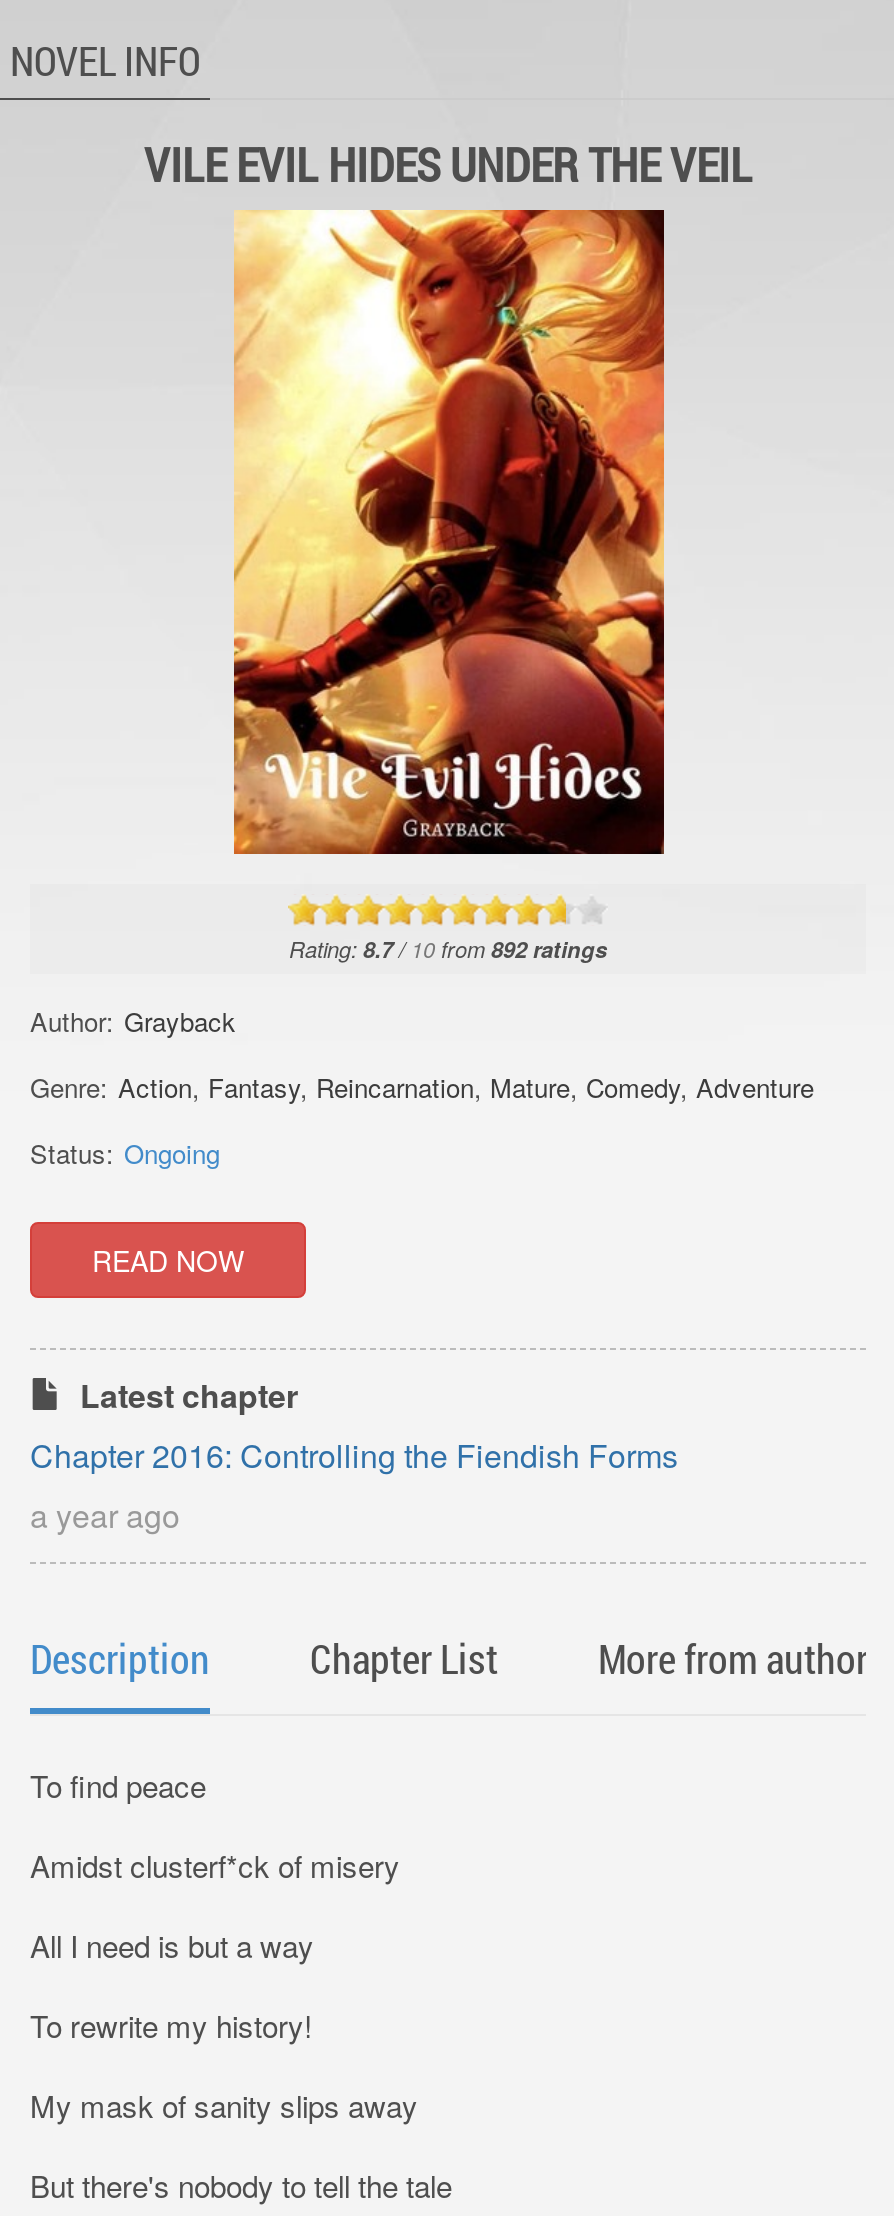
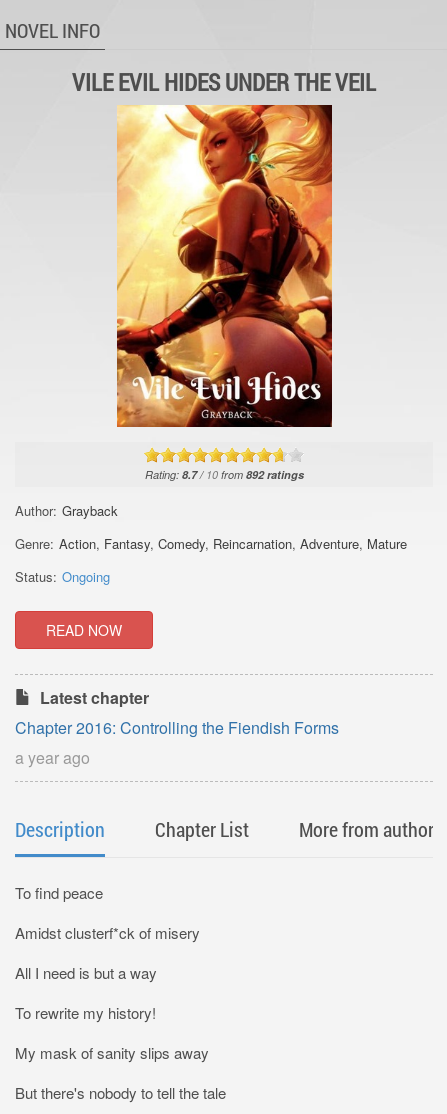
[30,1068,814,1106] Genre: Action, Fantasy, Reincarnation, Mature, Comedy, Adventure -> [15,534,407,553] Genre: Action, Fantasy, Comedy, Reincarnation, Adventure, Mature

